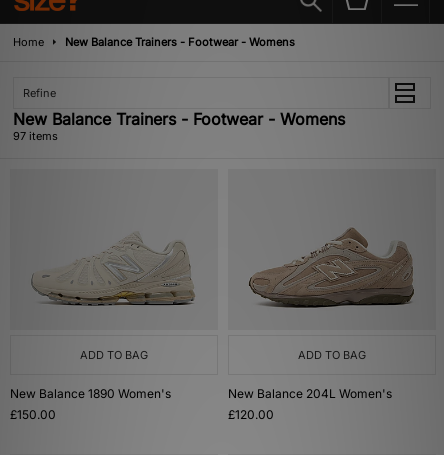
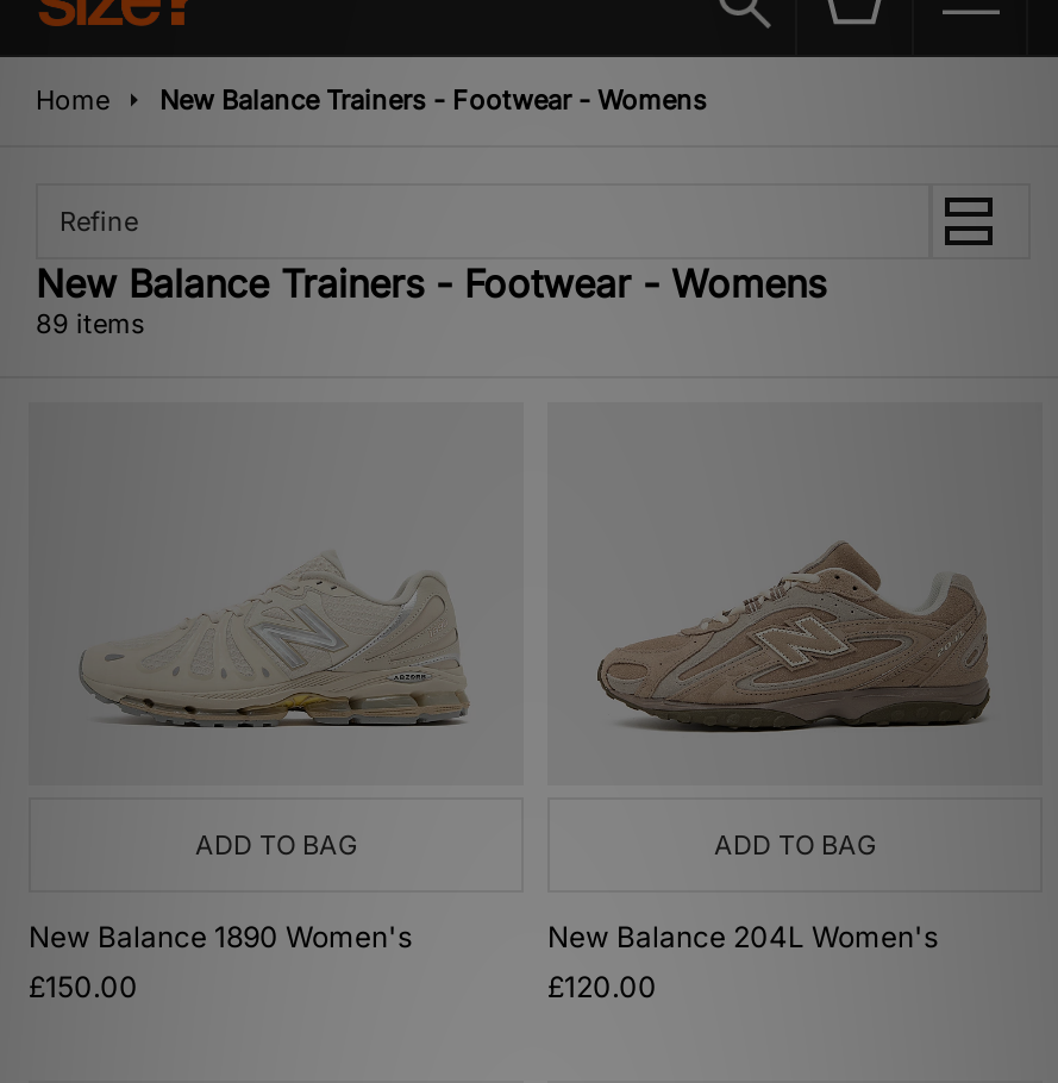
[13,129,58,143] 97 items -> [36,307,145,340] 89 items

